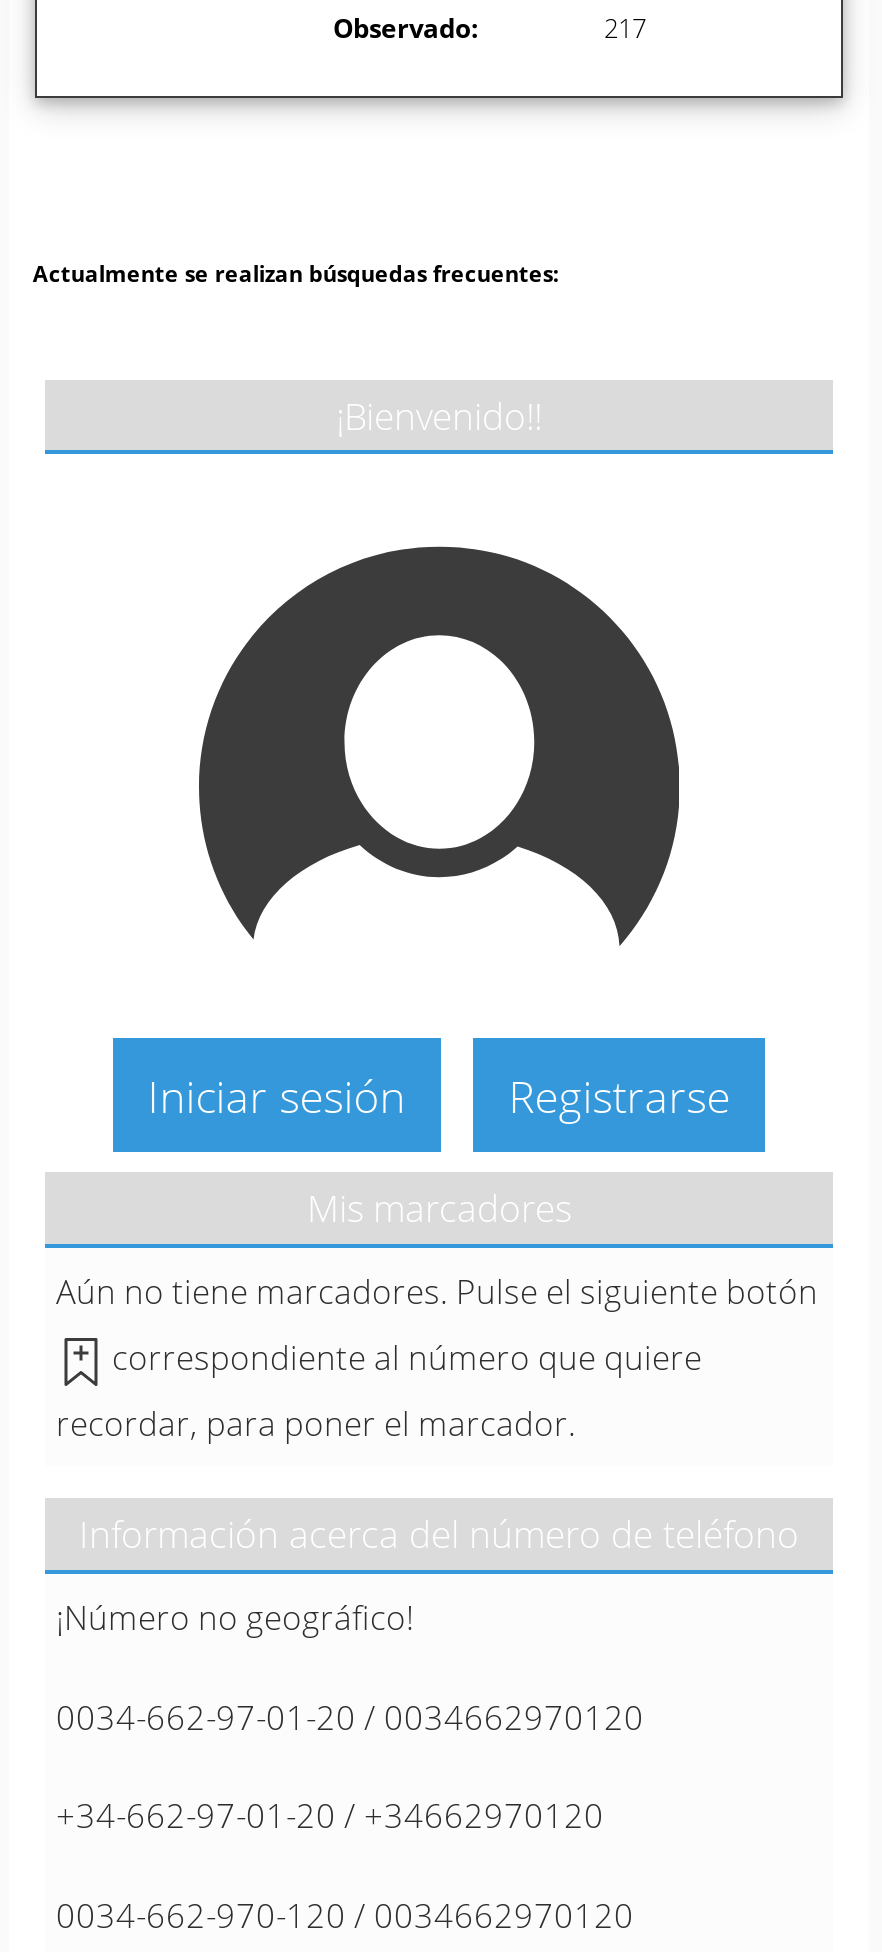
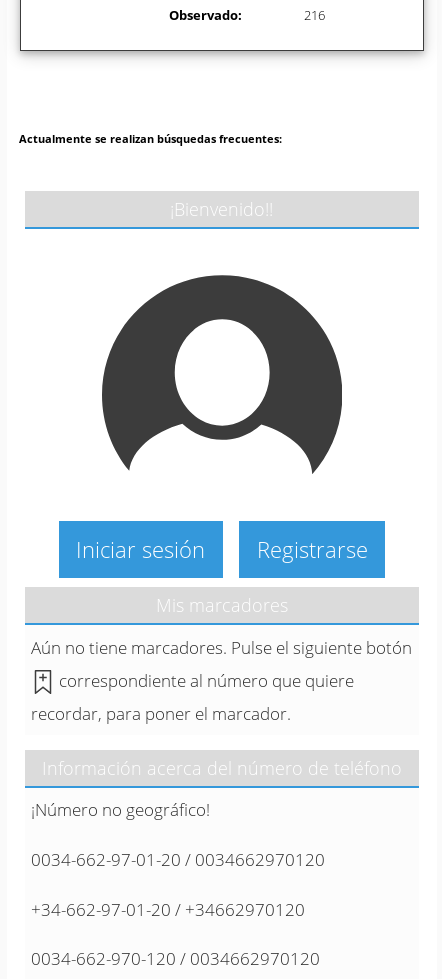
[604,9,646,45] 217 -> [304,6,325,24] 216

